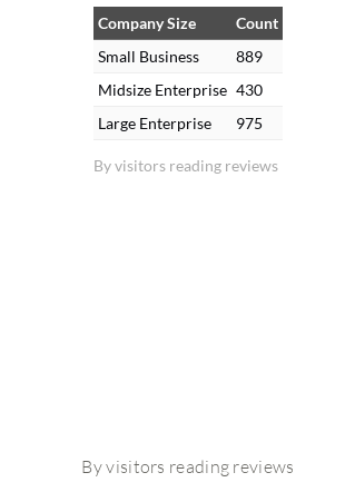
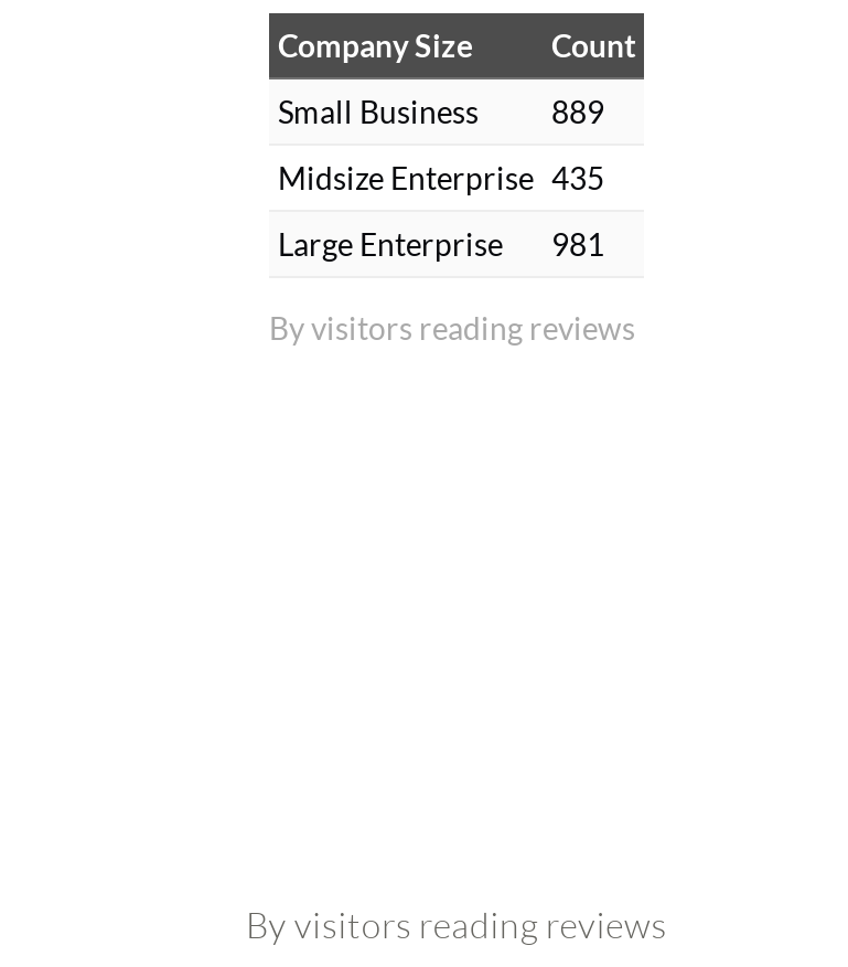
[98,80,263,99] Midsize Enterprise 430 -> [278,159,604,197] Midsize Enterprise 435
[98,114,263,133] Large Enterprise 975 -> [278,226,604,263] Large Enterprise 981

